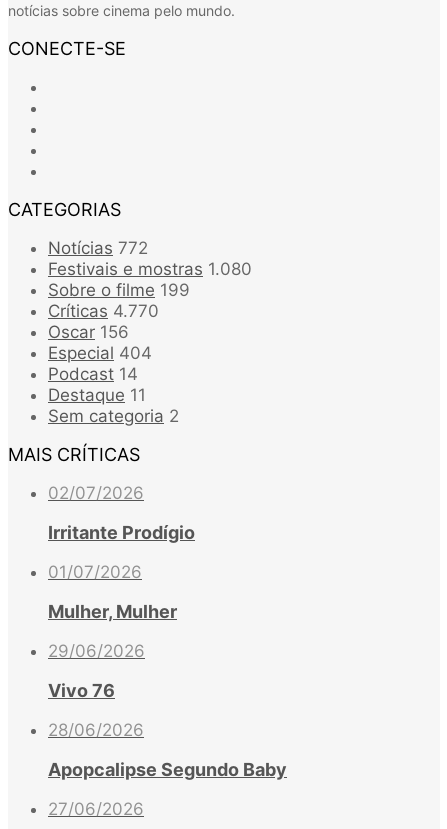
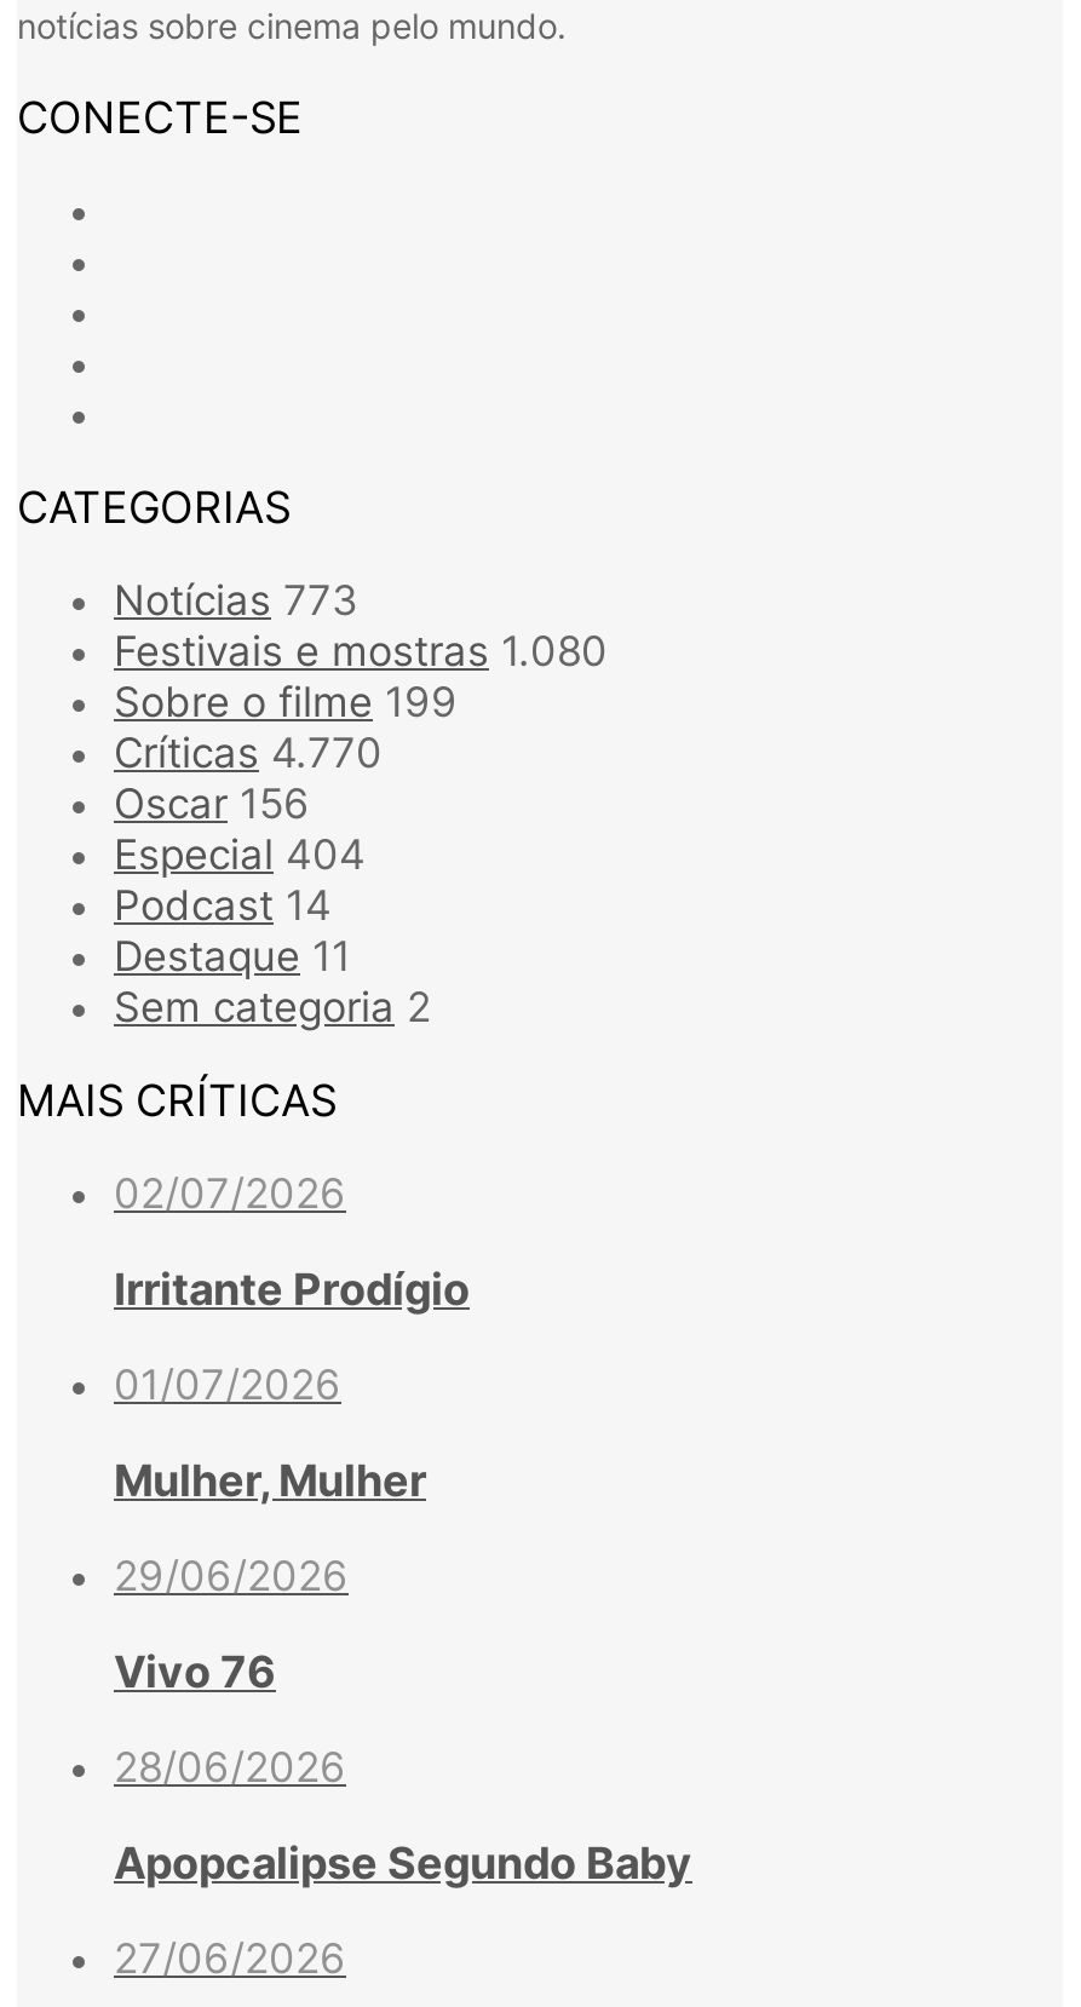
[48,238,148,258] Notícias 772 -> [114,576,358,624] Notícias 773

